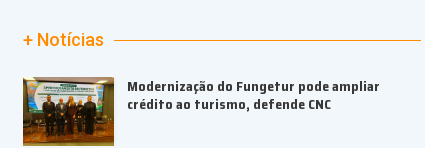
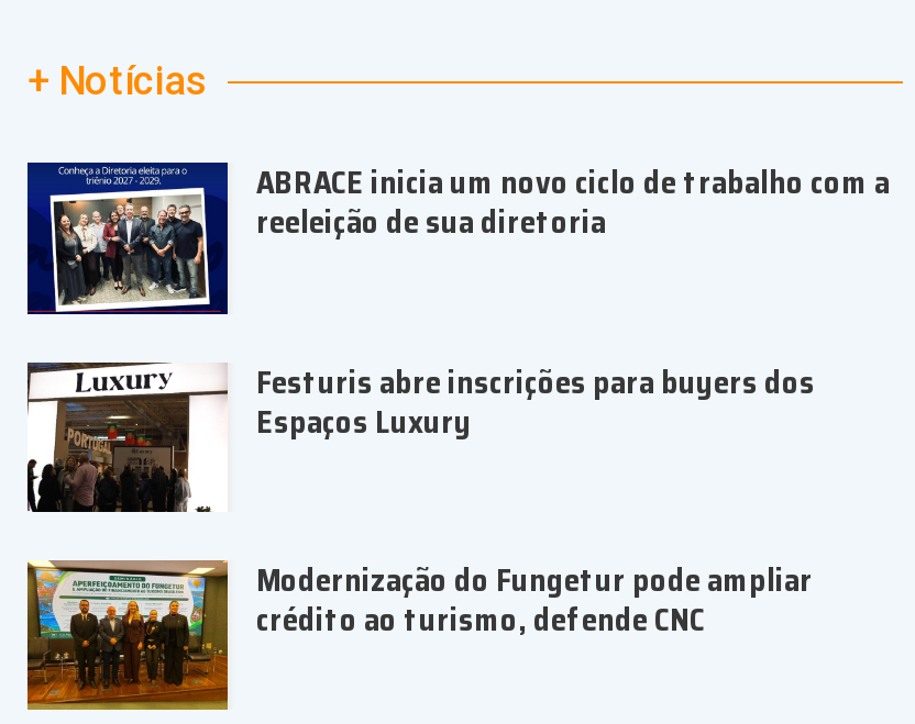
none -> [25,159,890,445] [image] | ABRACE inicia um novo ciclo de trabalho com a | reeleição de sua diretoria | Festuris abre inscrições para buyers dos | Espaços Luxury
none -> [25,360,225,516] [image]

